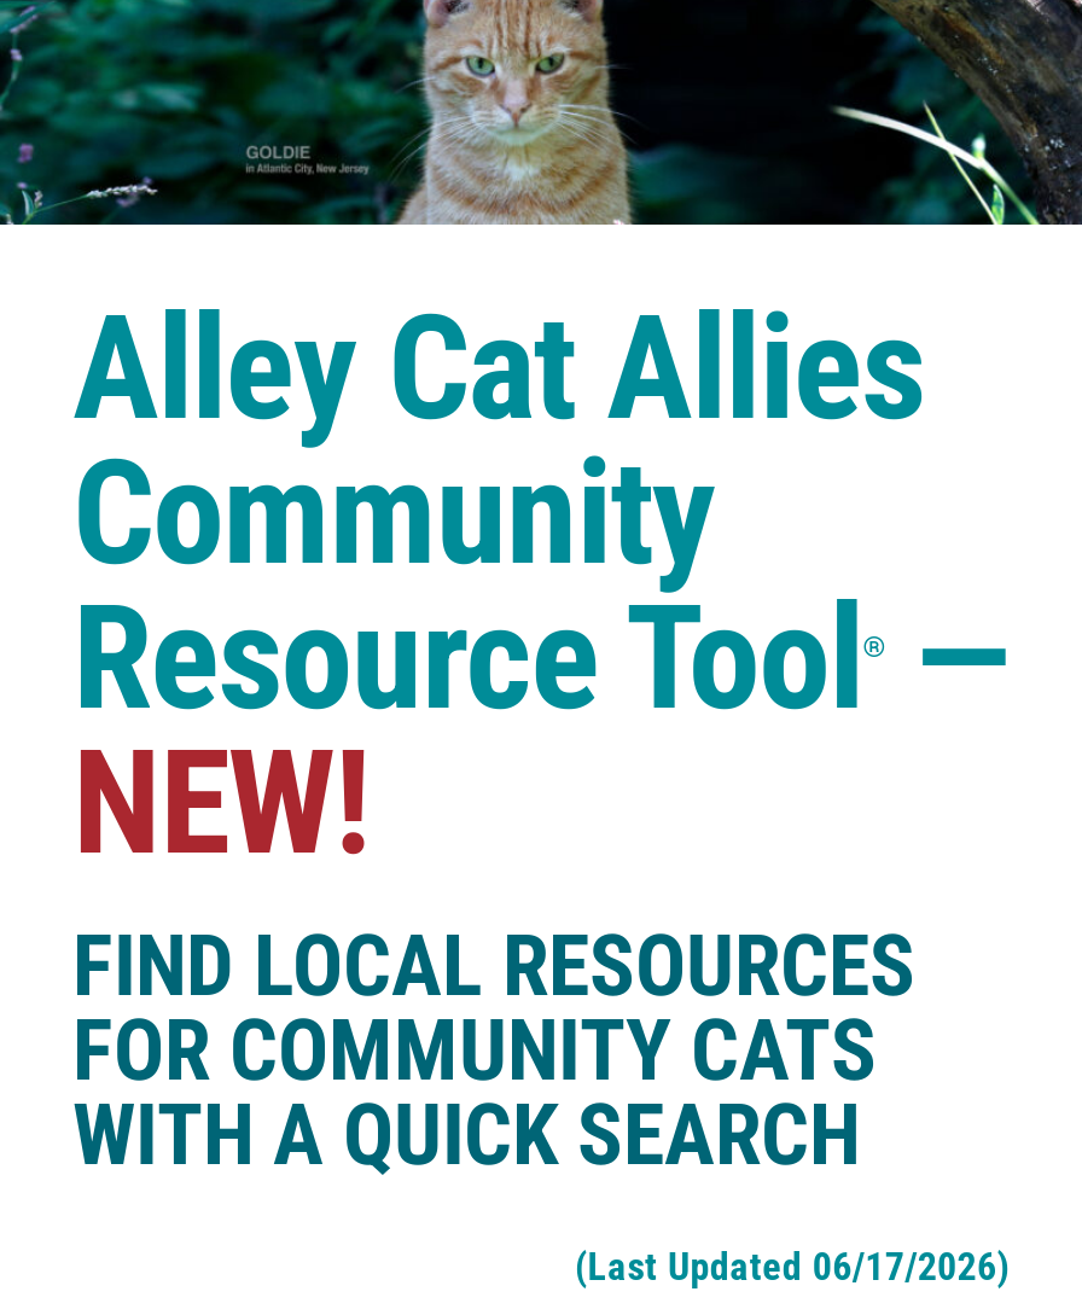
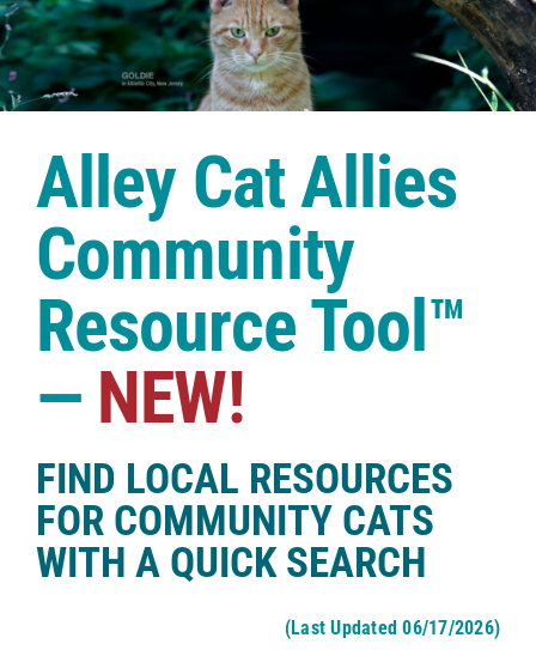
[72,572,1009,889] Resource Tool ® — | NEW! -> [36,284,466,441] Resource Tool™ | — NEW!

